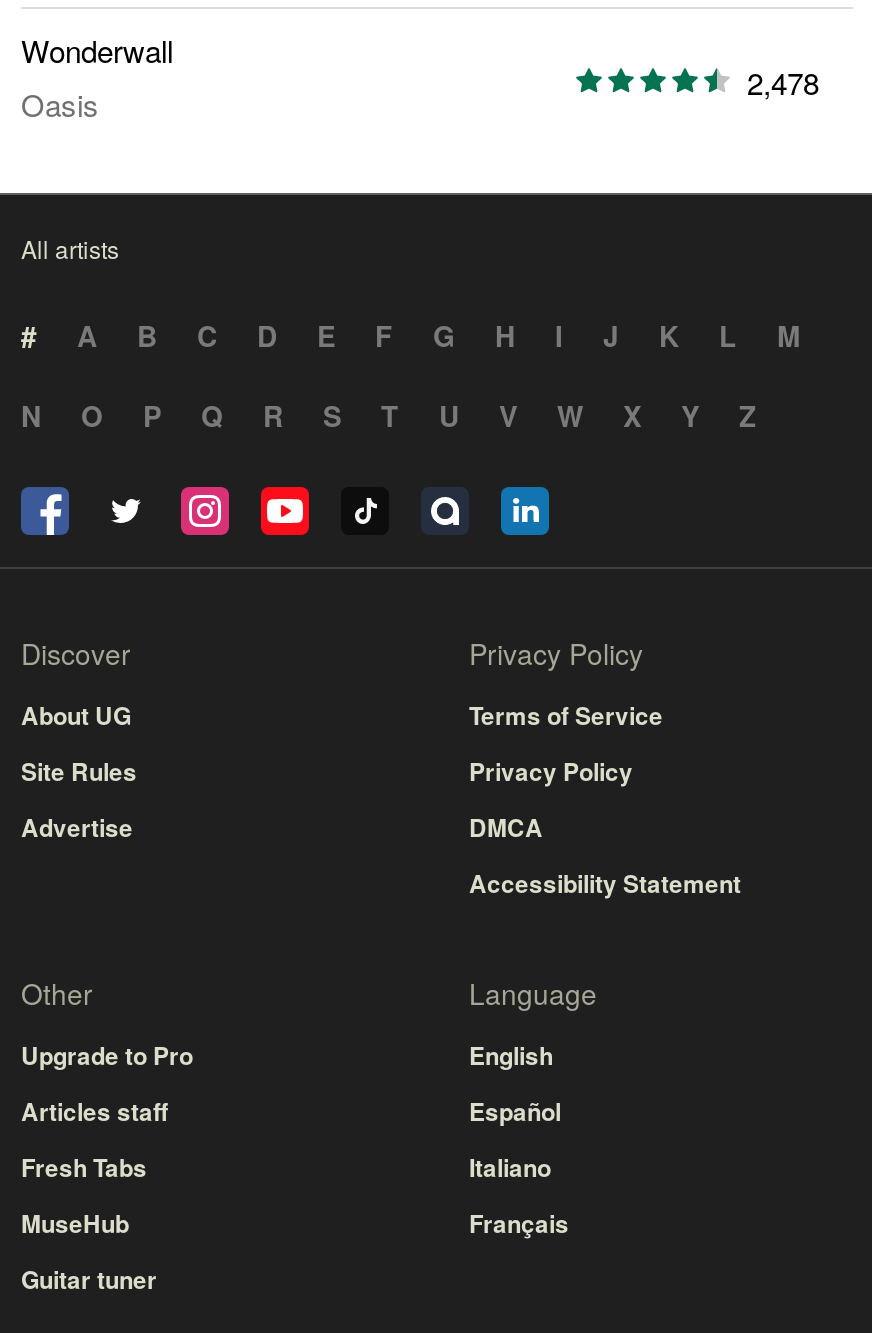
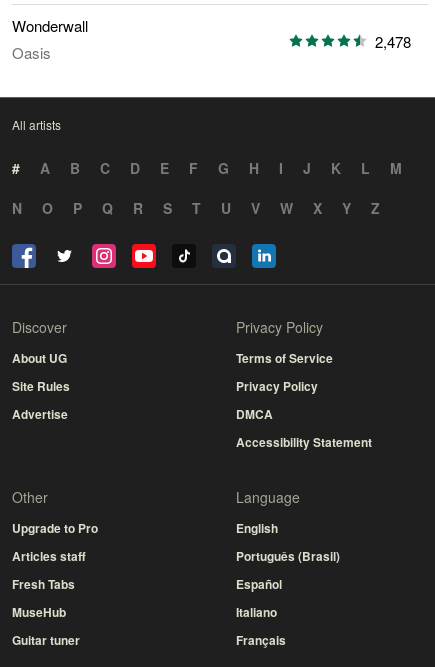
moved [469,1093,569,1241] -> [236,575,286,649]: Español | Italiano | Français
none -> [236,547,340,565] Português (Brasil)

